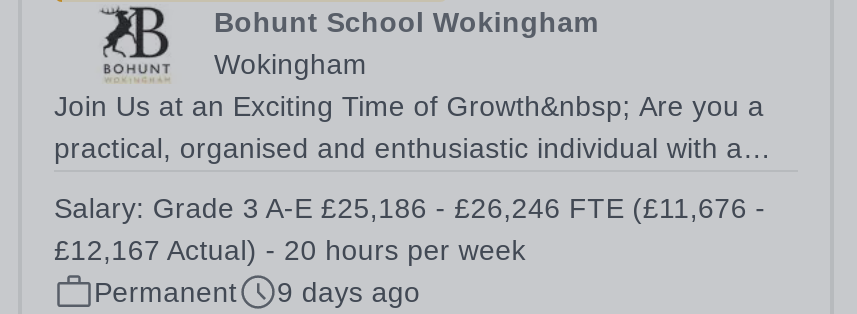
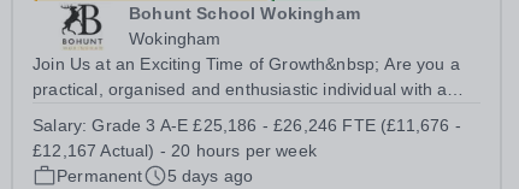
[94,276,420,308] Permanent 9 days ago -> [57,166,253,185] Permanent 5 days ago

